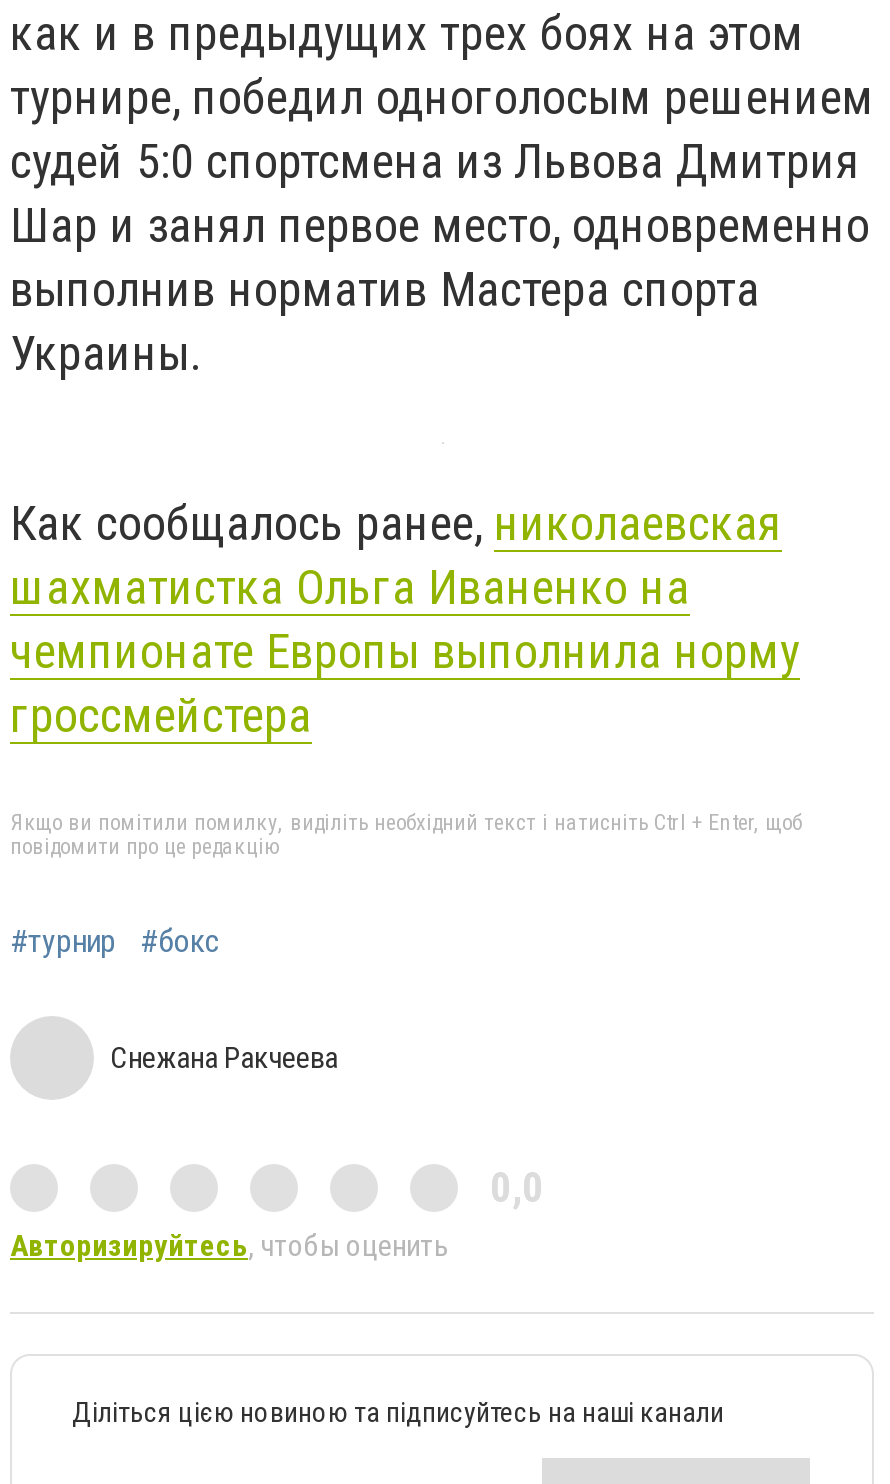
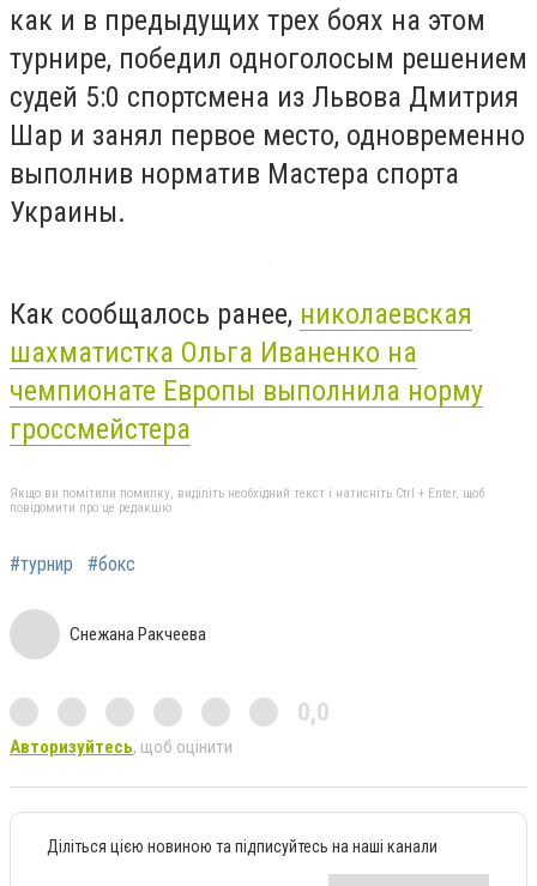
[10,1228,448,1264] Авторизируйтесь, чтобы оценить -> [10,736,233,758] Авторизуйтесь, щоб оцінити

